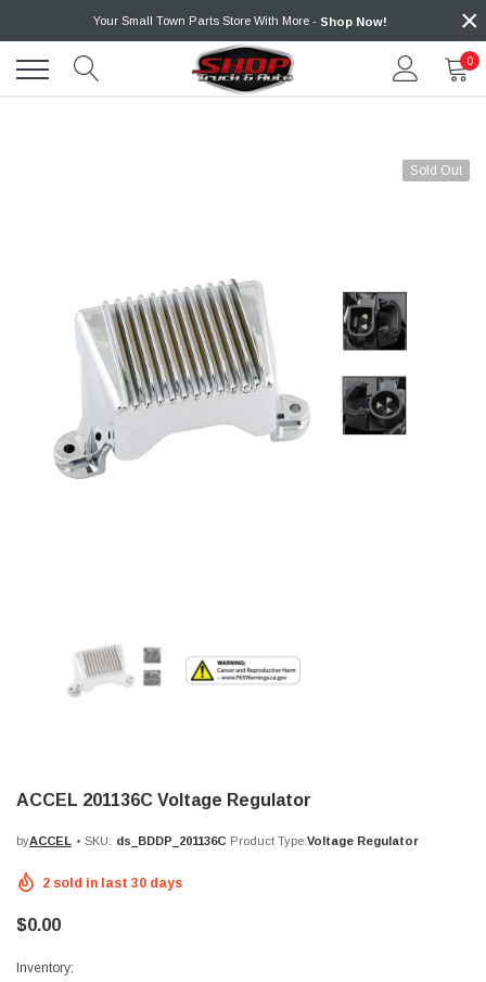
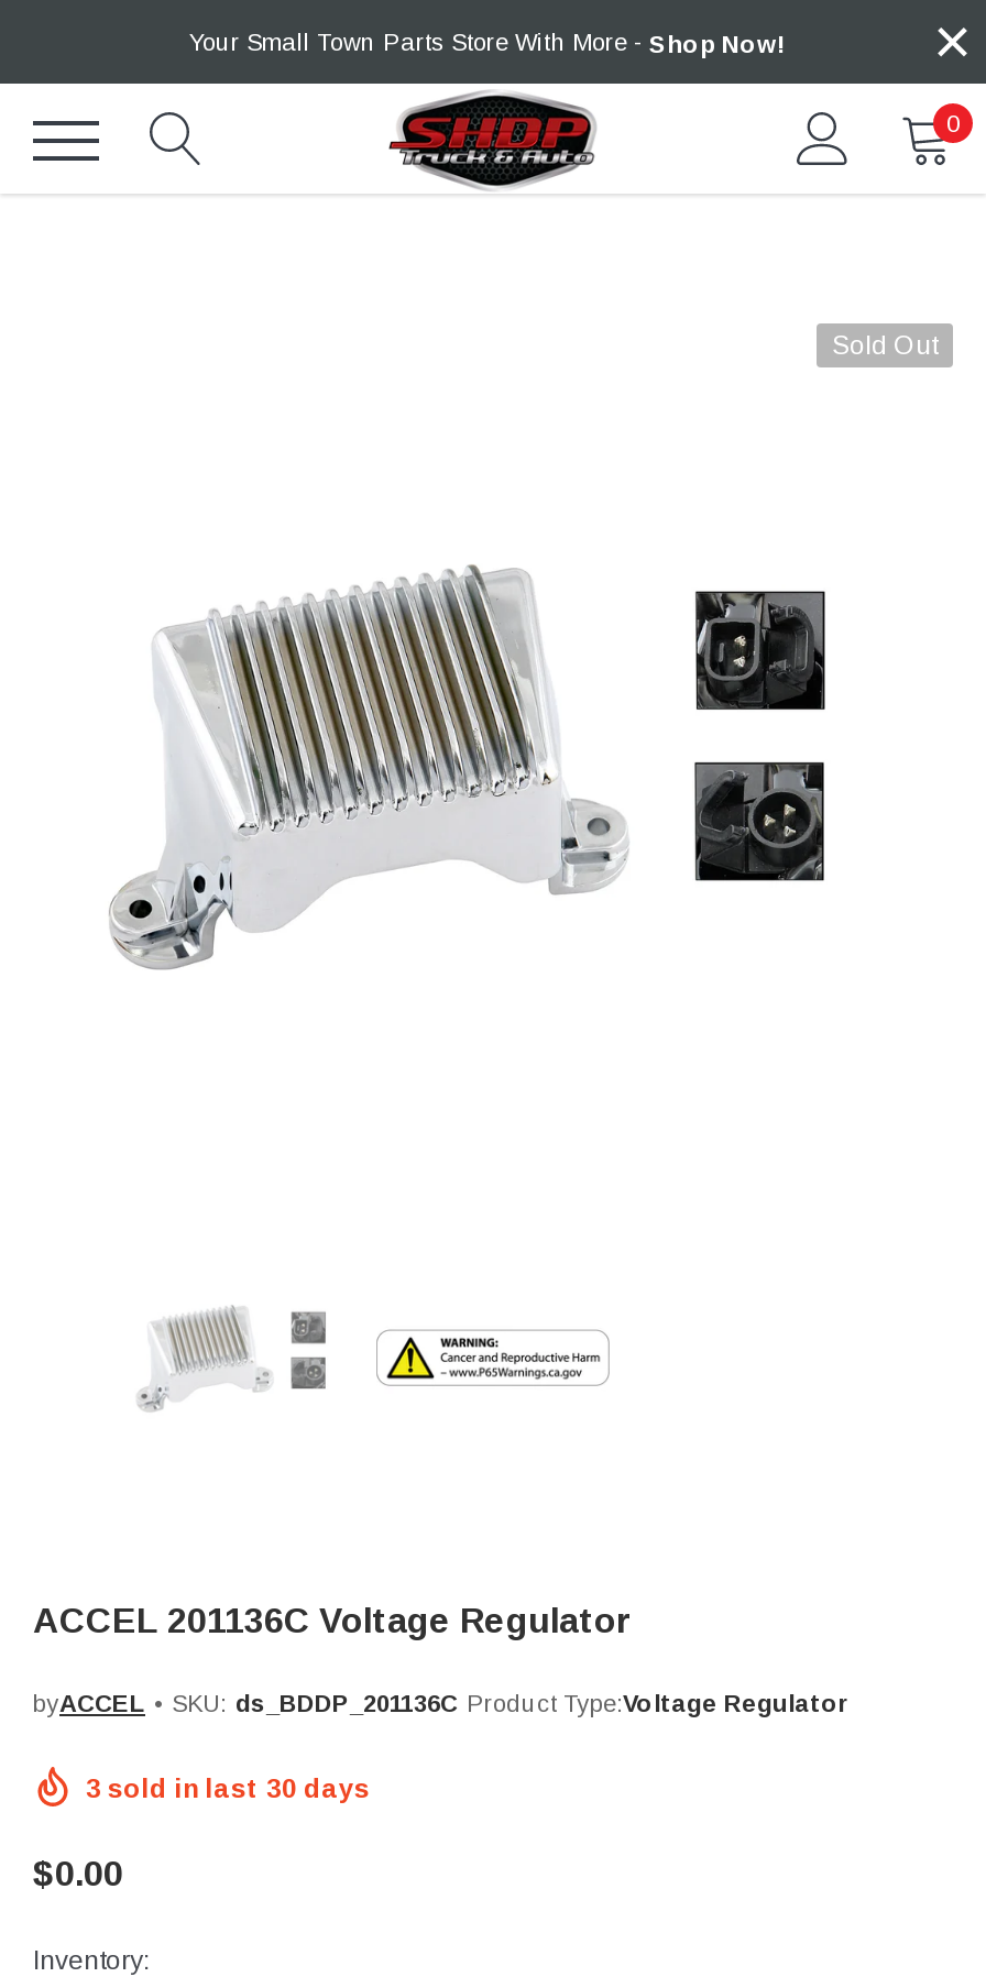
[42,876,182,891] 2 sold in last 30 days -> [86,1774,370,1804] 3 sold in last 30 days

